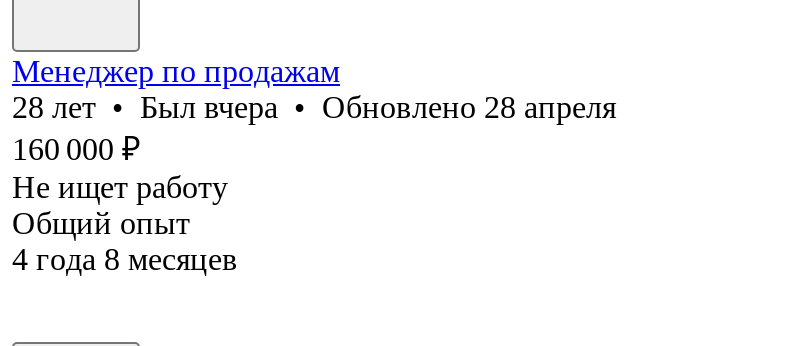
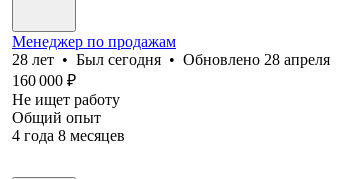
[12,90,616,124] 28 лет • Был вчера • Обновлено 28 апреля -> [12,51,330,68] 28 лет • Был сегодня • Обновлено 28 апреля

